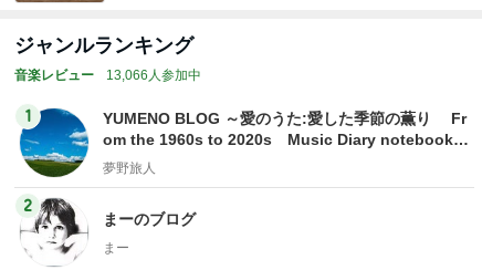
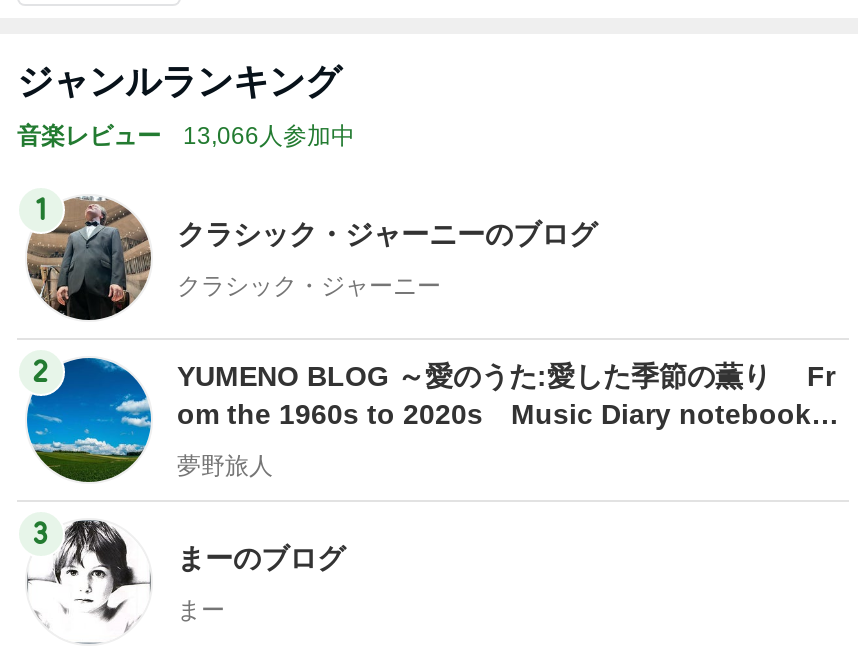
none -> [25,198,597,386] [image] | クラシック・ジャーニーのブログ | クラシック・ジャーニー | 2
[23,198,33,214] 2 -> [32,520,50,548] 3

